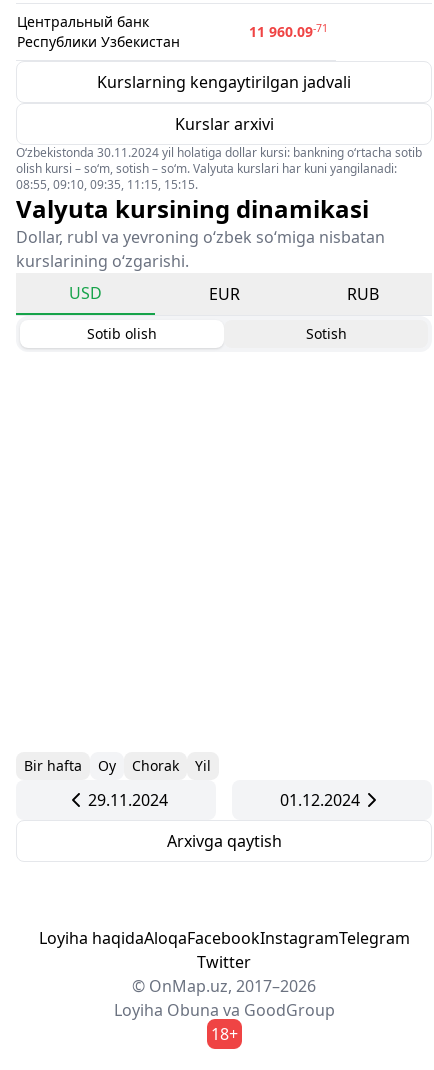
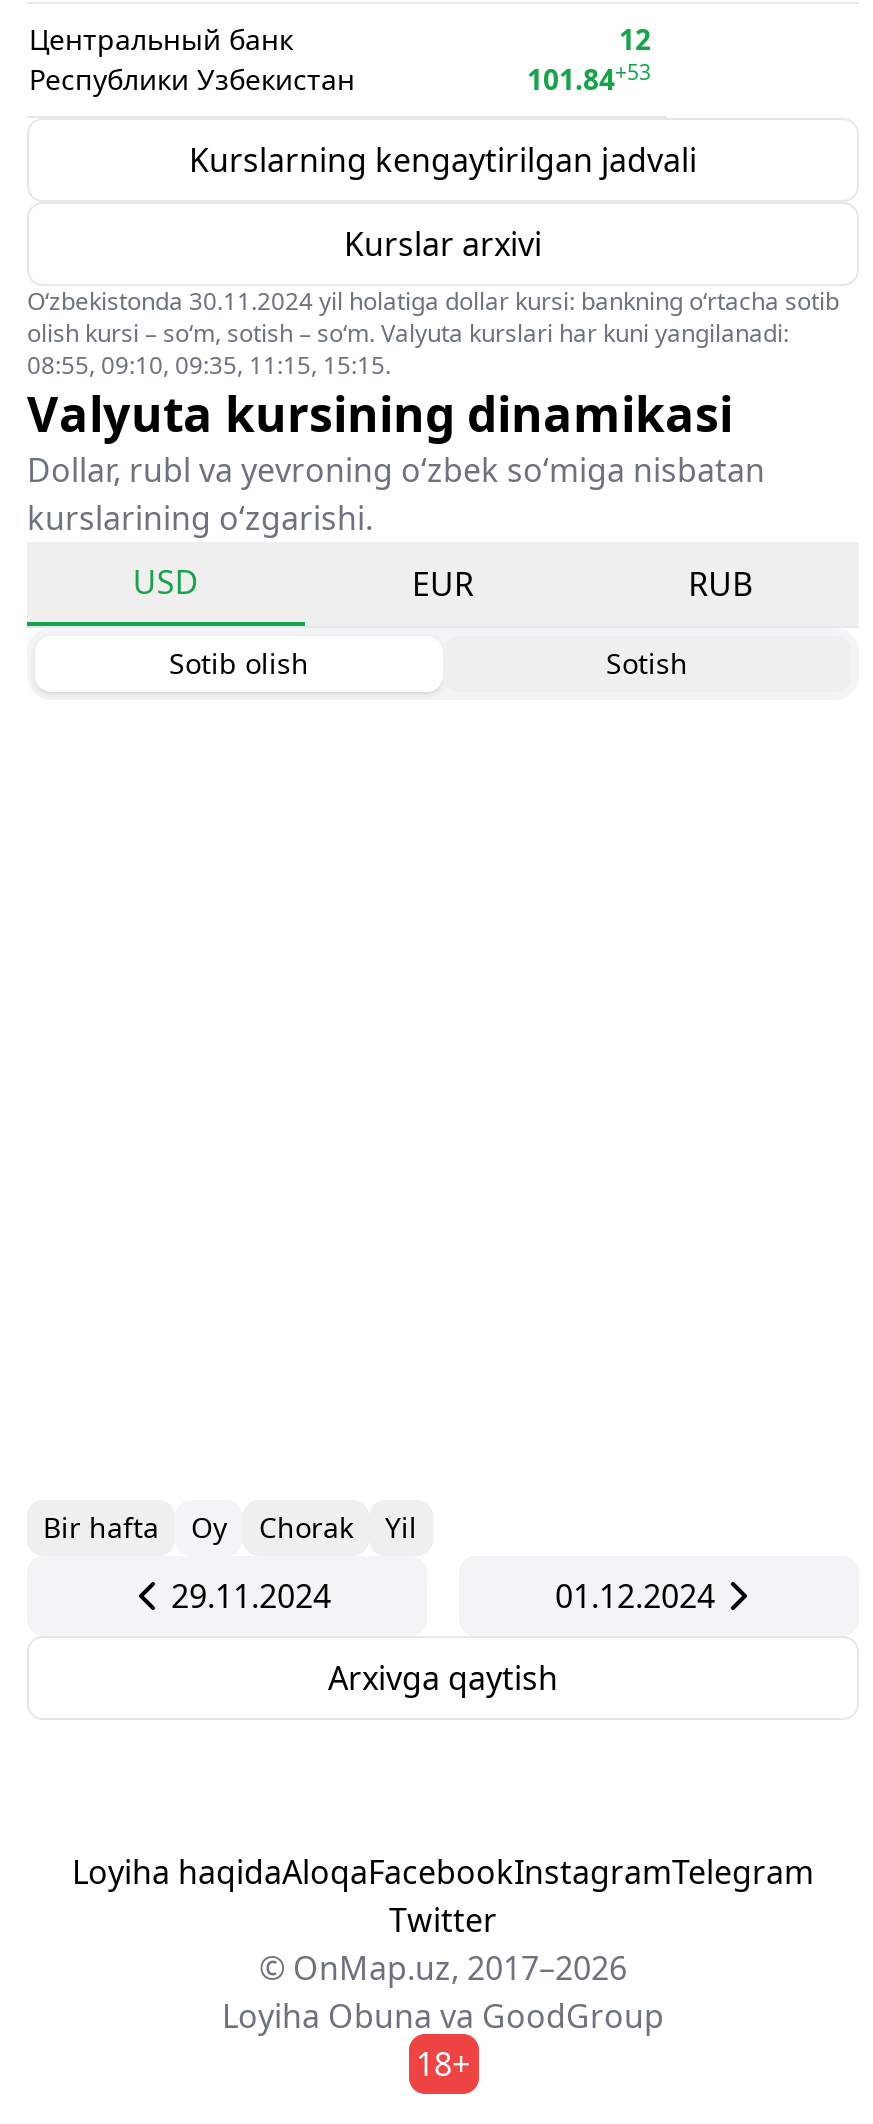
[249,21,328,41] 11 960.09-71 -> [527,20,651,98] 12 | 101.84+53

